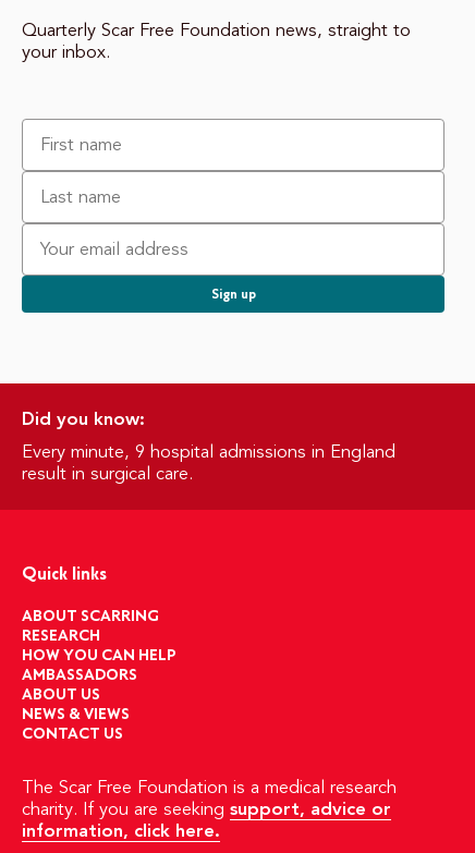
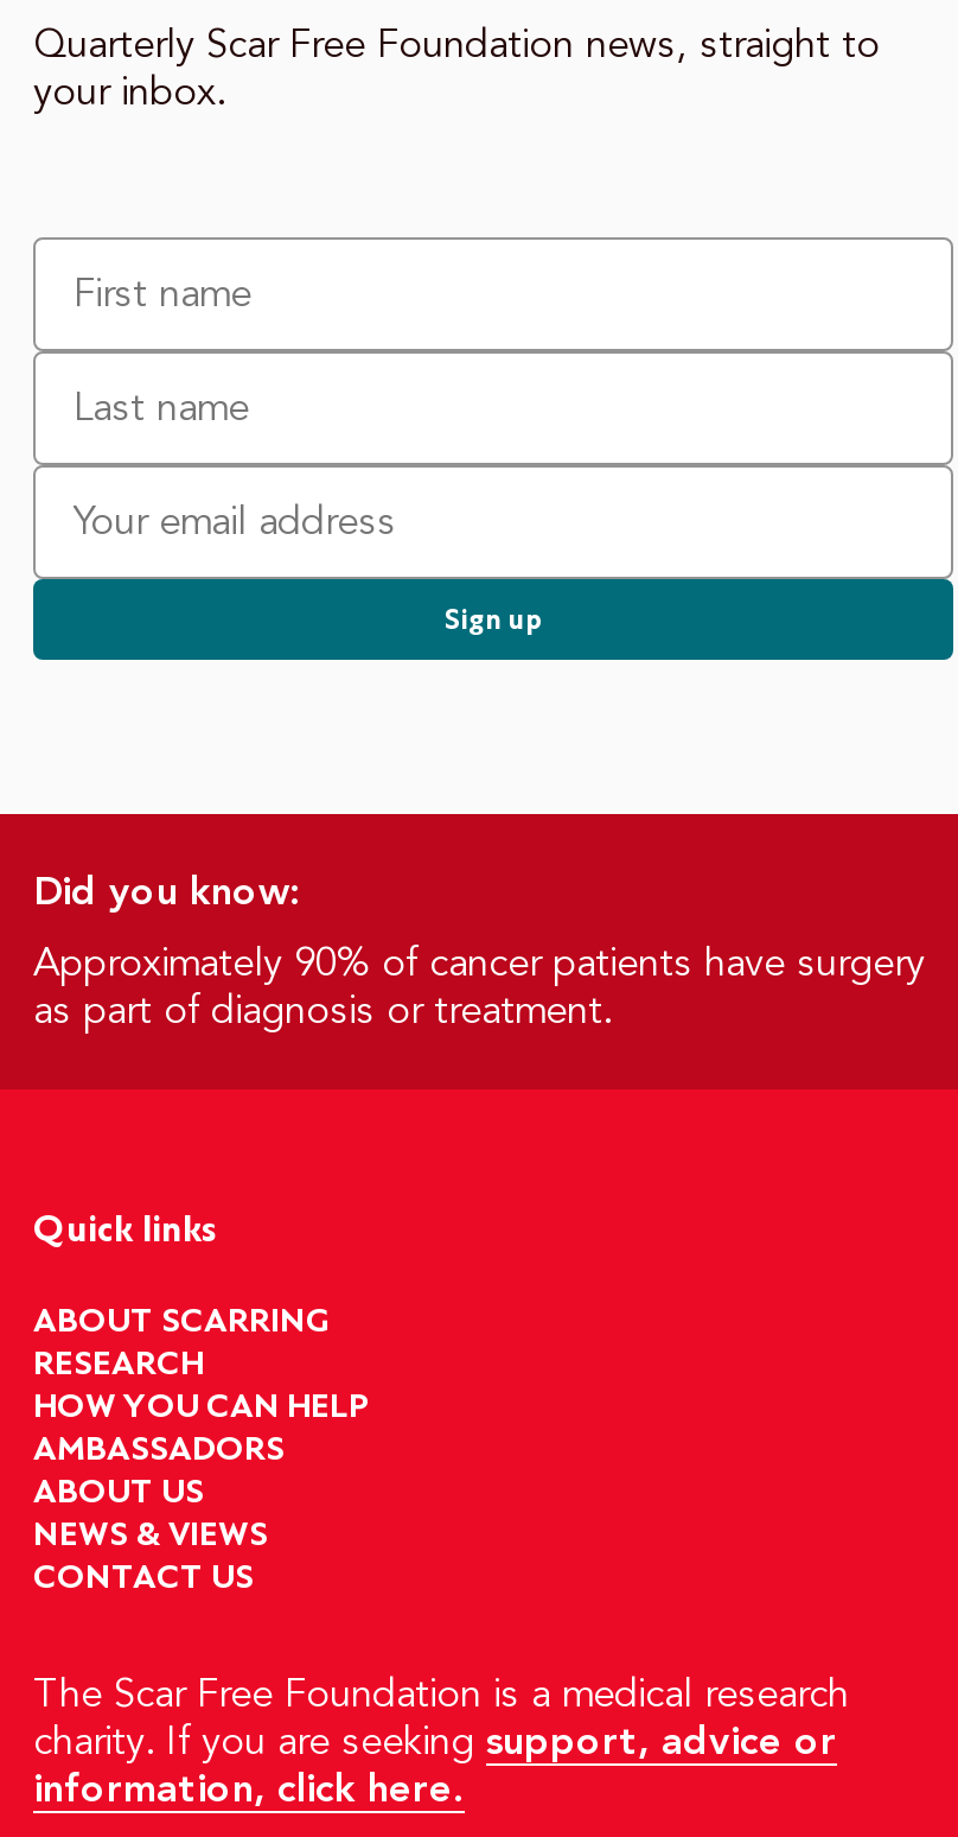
[22,444,395,484] Every minute, 9 hospital admissions in England | result in surgical care. -> [33,945,925,1033] Approximately 90% of cancer patients have surgery | as part of diagnosis or treatment.

